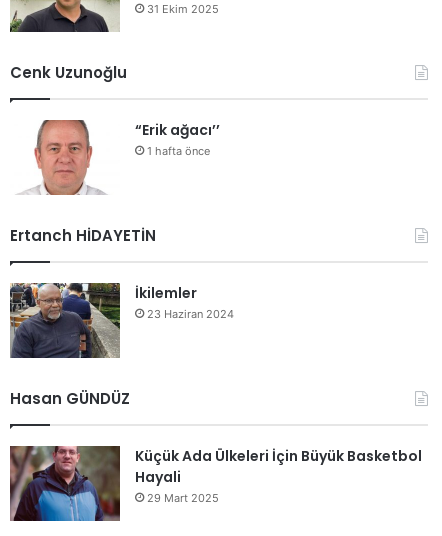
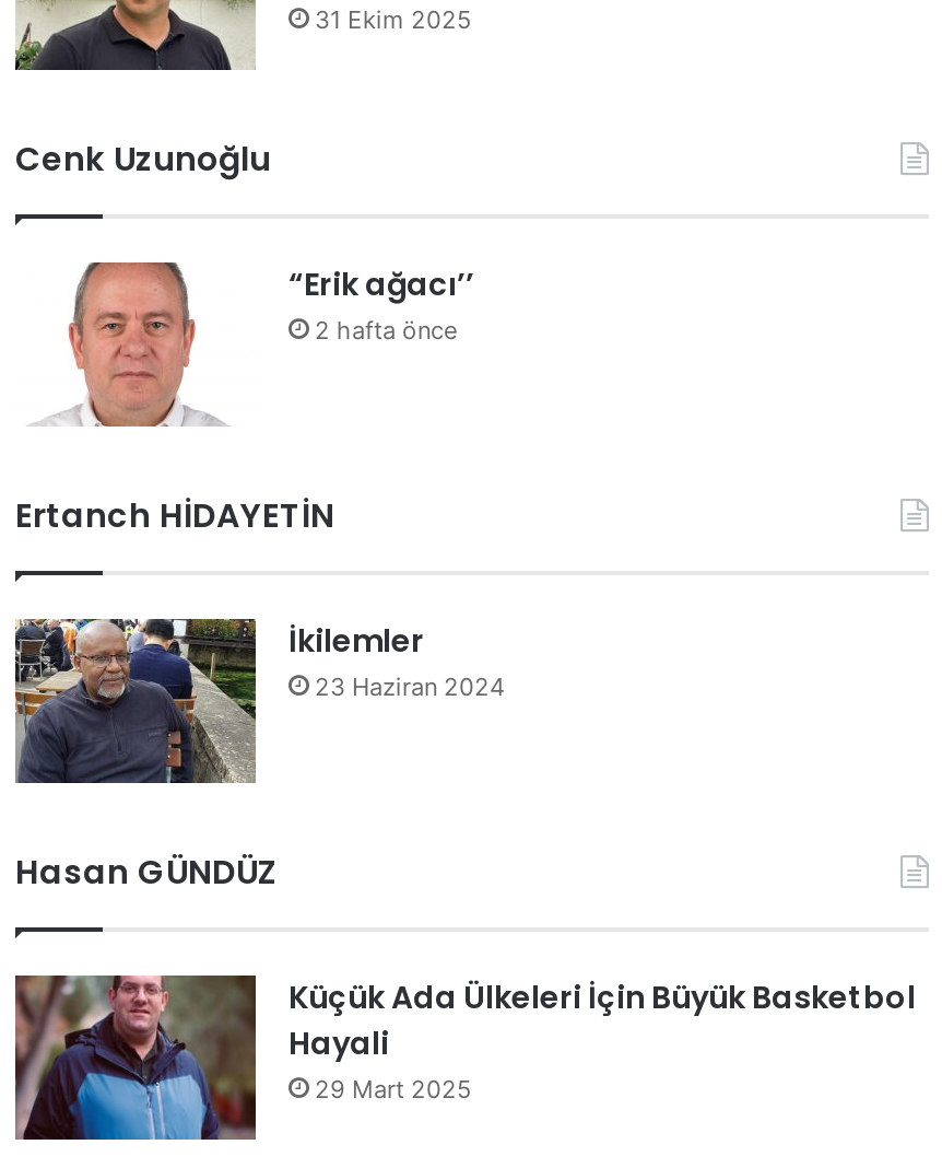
[147,144,210,158] 1 hafta önce -> [315,316,457,346] 2 hafta önce

